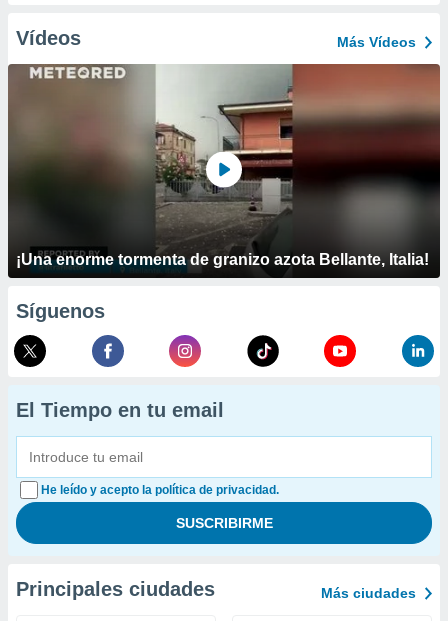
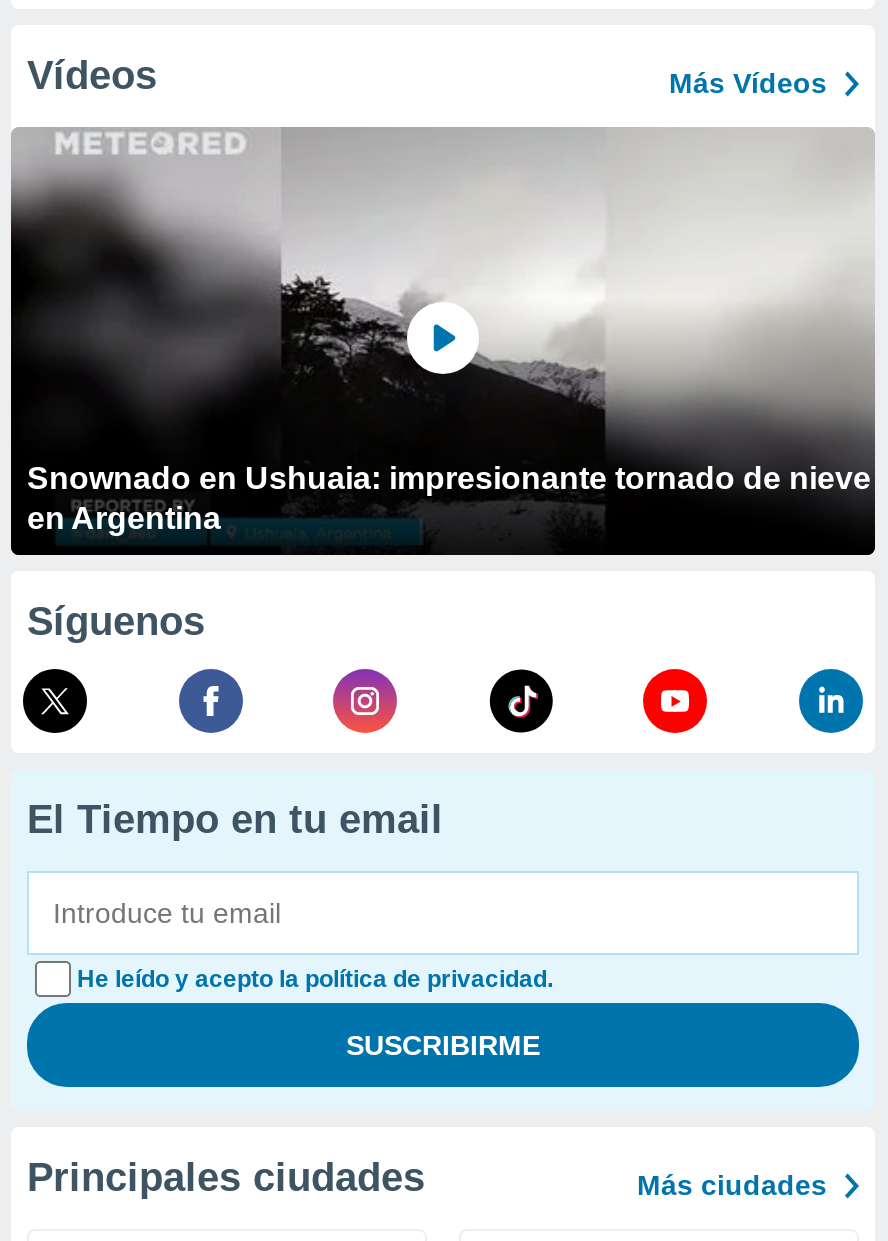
[8,64,441,268] [image] | ¡Una enorme tormenta de granizo azota Bellante, Italia! -> [11,127,875,535] [image] | Snownado en Ushuaia: impresionante tornado de nieve | en Argentina

